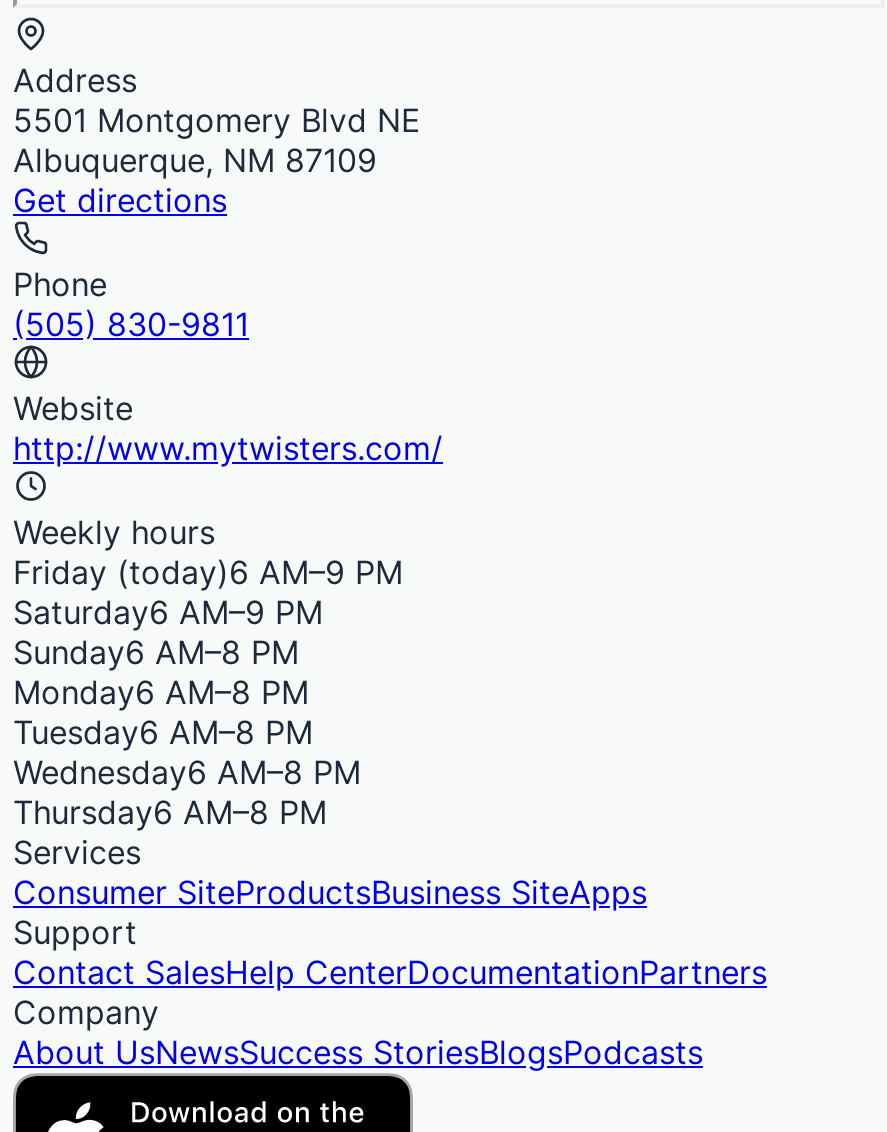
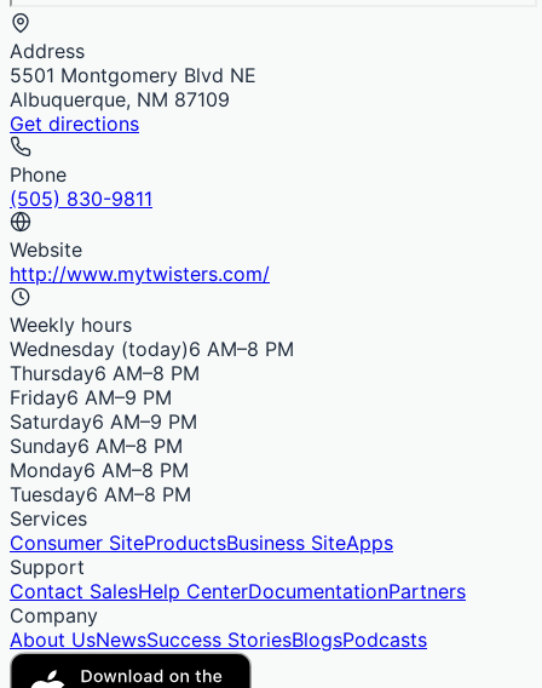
[13,552,403,592] Friday (today)6 AM–9 PM -> [10,336,294,409] Wednesday (today)6 AM–8 PM | Friday6 AM–9 PM
moved [13,592,323,752] -> [10,409,197,506]: Saturday6 AM–9 PM | Sunday6 AM–8 PM | Monday6 AM–8 PM | Tuesday6 AM–8 PM
[13,752,361,792] Wednesday6 AM–8 PM -> none
moved [13,792,327,832] -> [10,361,200,385]: Thursday6 AM–8 PM

